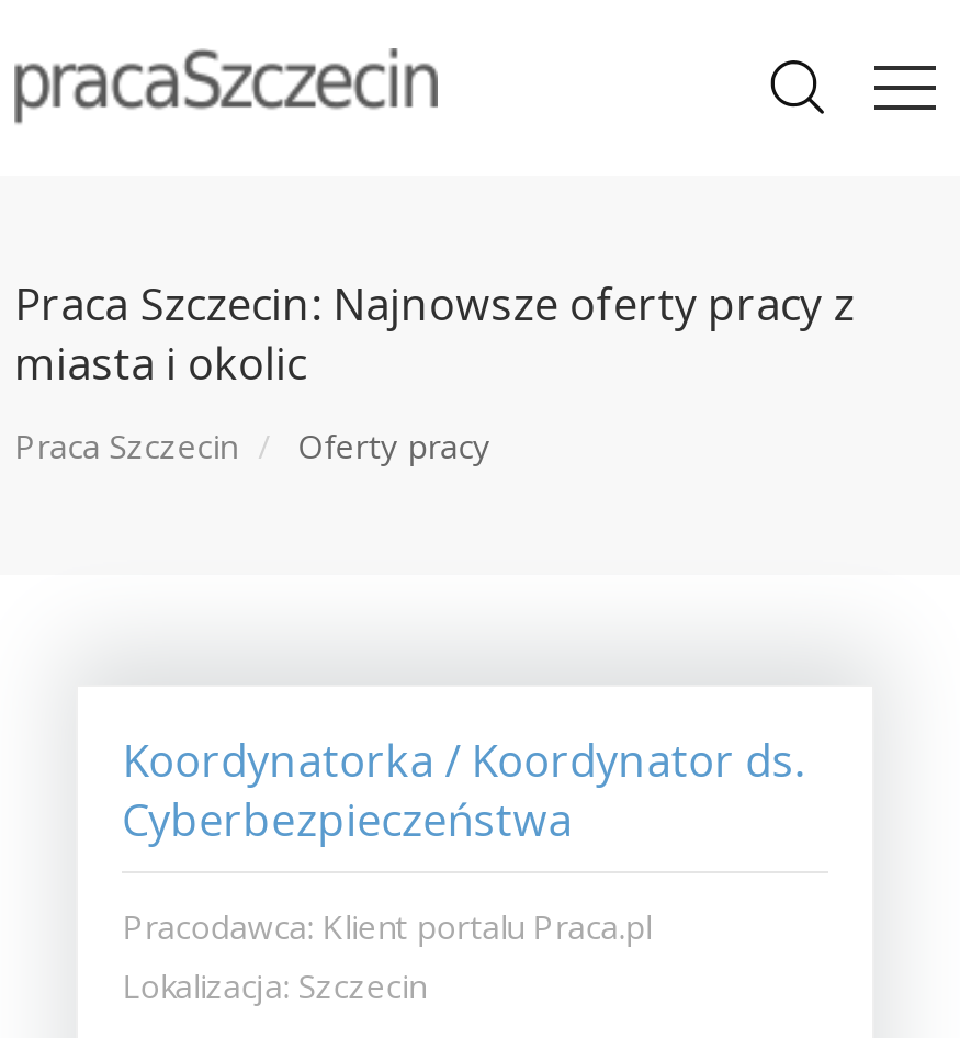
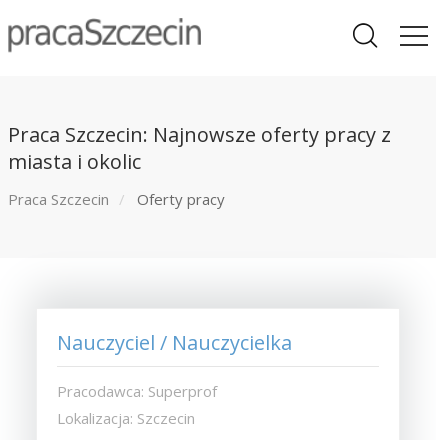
[122,731,805,849] Koordynatorka / Koordynator ds. | Cyberbezpieczeństwa -> [57,329,292,356] Nauczyciel / Nauczycielka
[122,903,651,947] Pracodawca: Klient portalu Praca.pl -> [57,380,217,400] Pracodawca: Superprof

